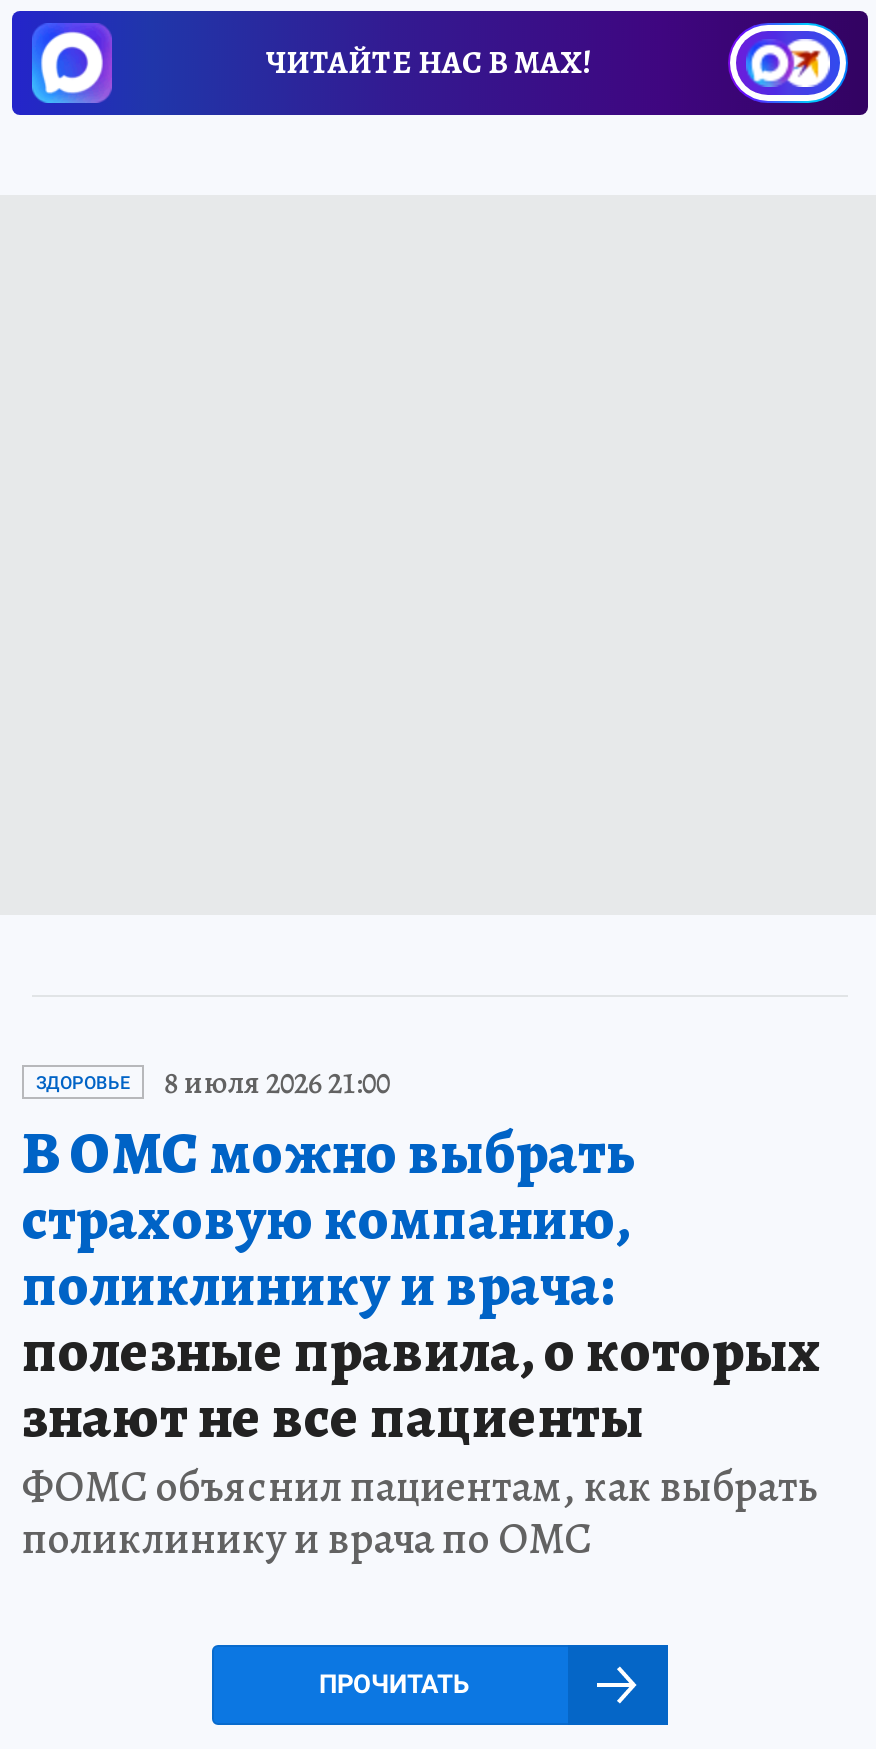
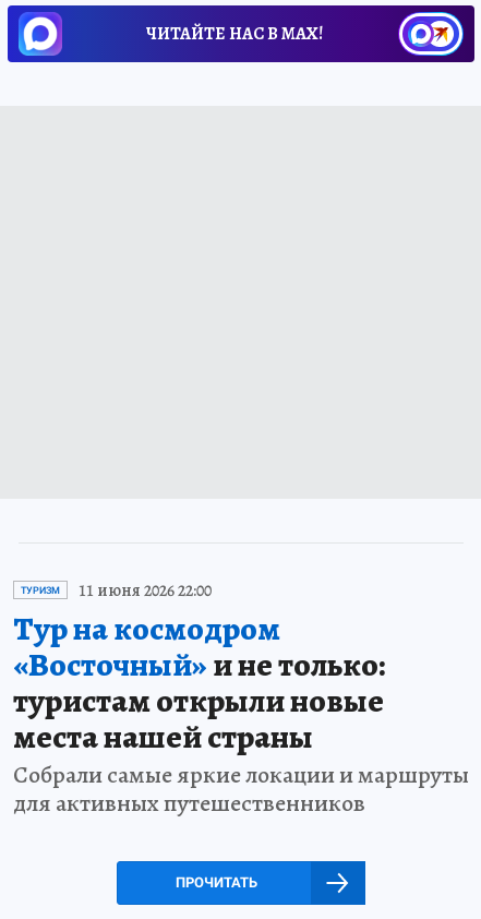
[22,1060,822,1568] ЗДОРОВЬЕ | 8 июля 2026 21:00 | В ОМС можно выбрать | страховую компанию, | поликлинику и врача: | полезные правила, о которых | знают не все пациенты | ФОМС объяснил пациентам, как выбрать | поликлинику и врача по ОМС -> [13,578,469,819] ТУРИЗМ | 11 июня 2026 22:00 | Тур на космодром | «Восточный»и не только: | туристам открыли новые | места нашей страны | Собрали самые яркие локации и маршруты | для активных путешественников

